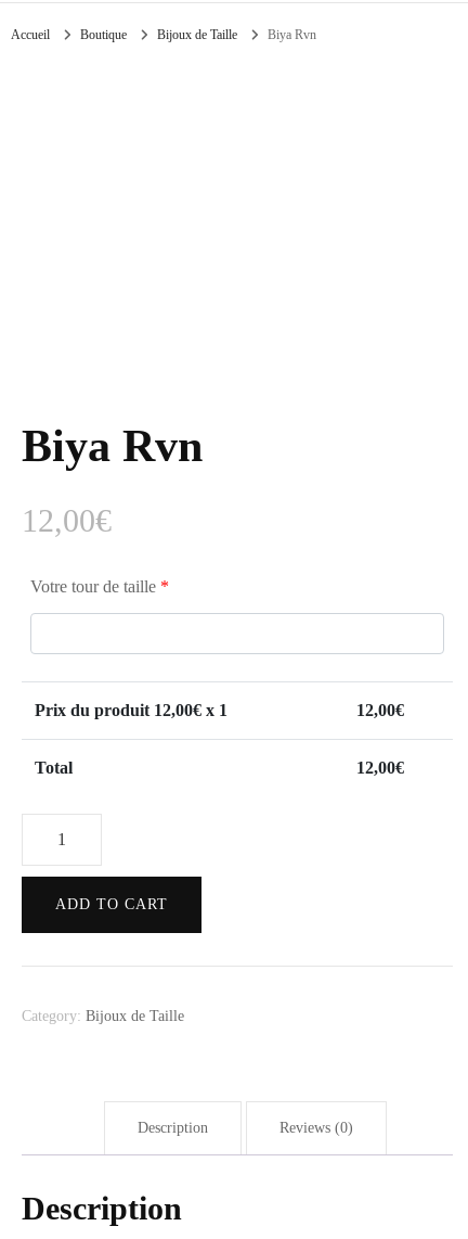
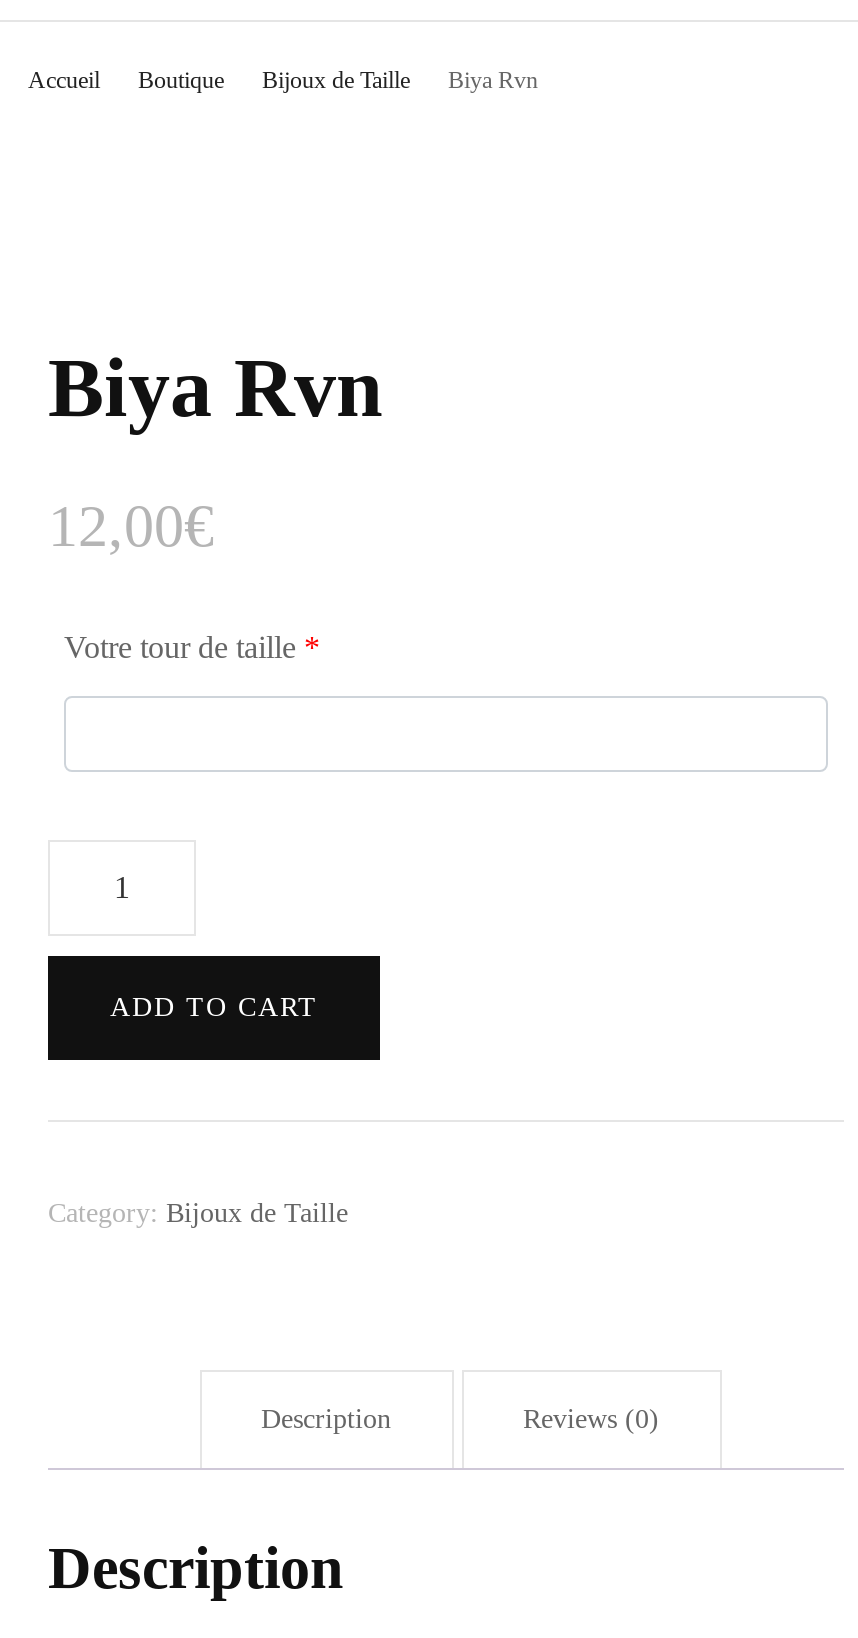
[35,701,404,777] Prix du produit 12,00€ x 1 | 12,00€ | Total | 12,00€ -> none

